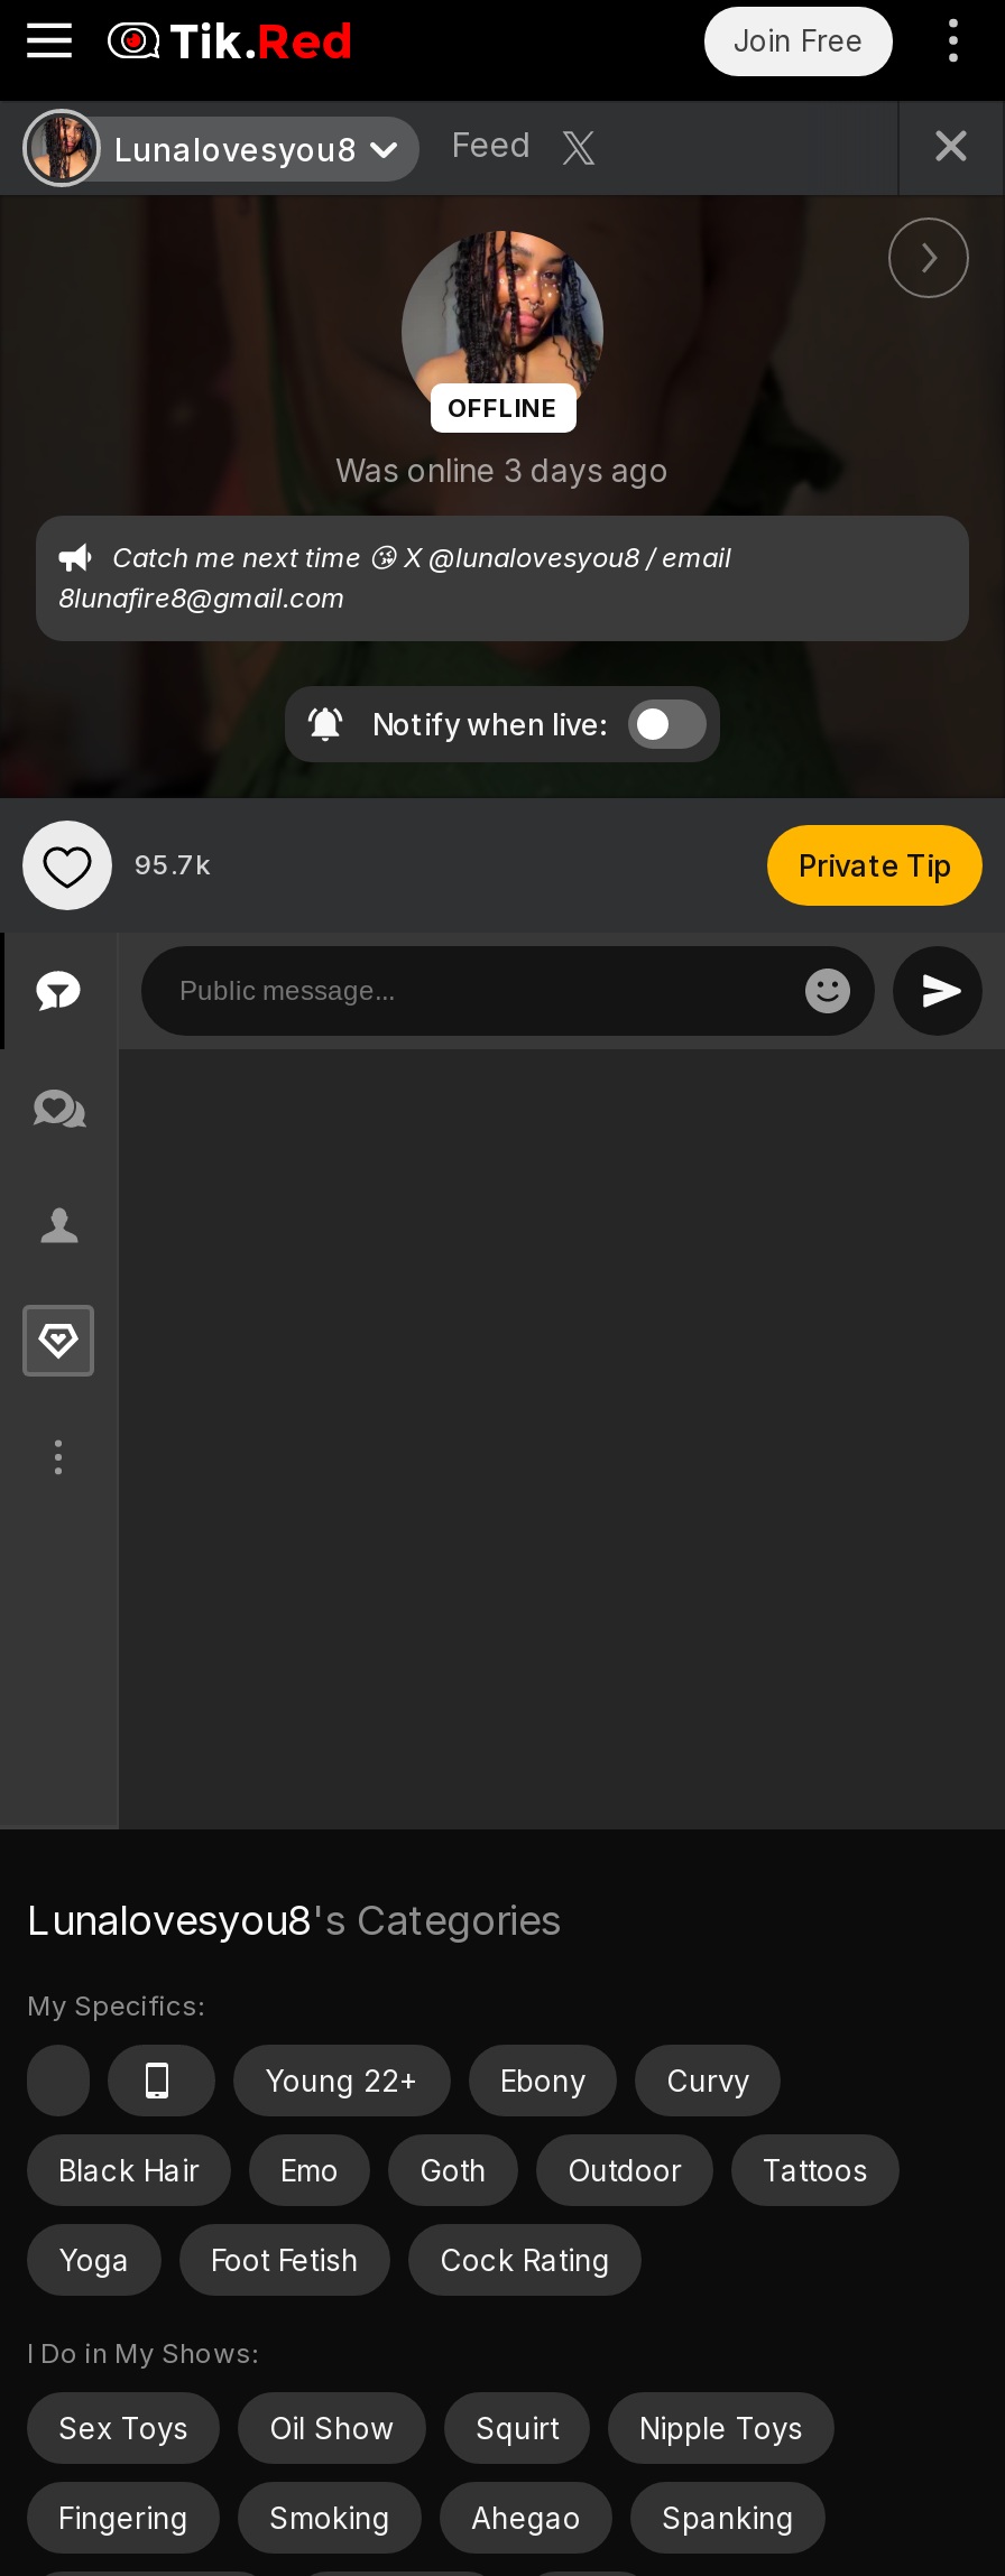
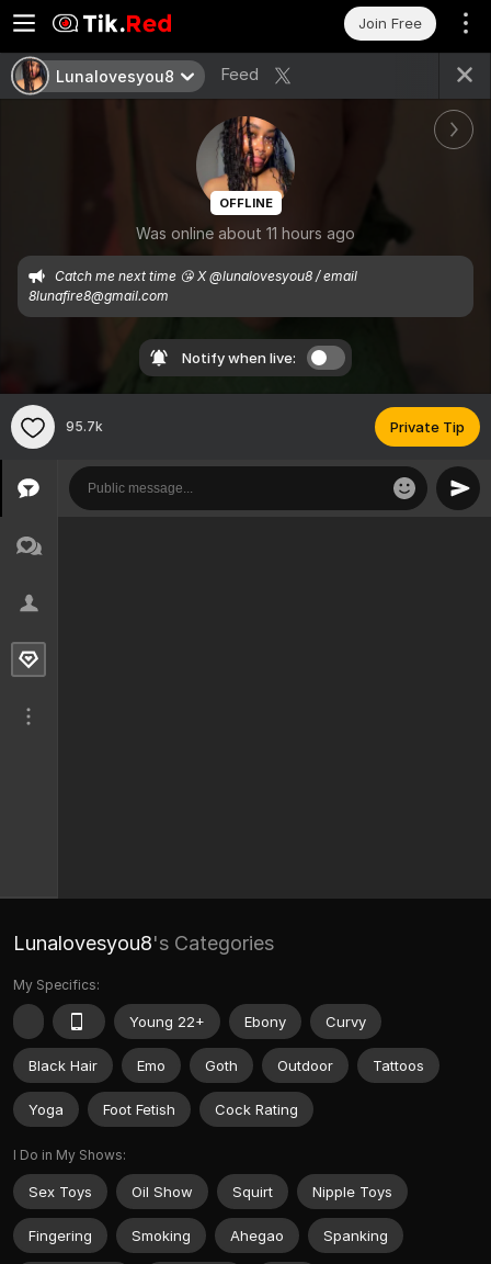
[335,451,670,489] Was online 3 days ago -> [136,224,355,242] Was online about 11 hours ago

